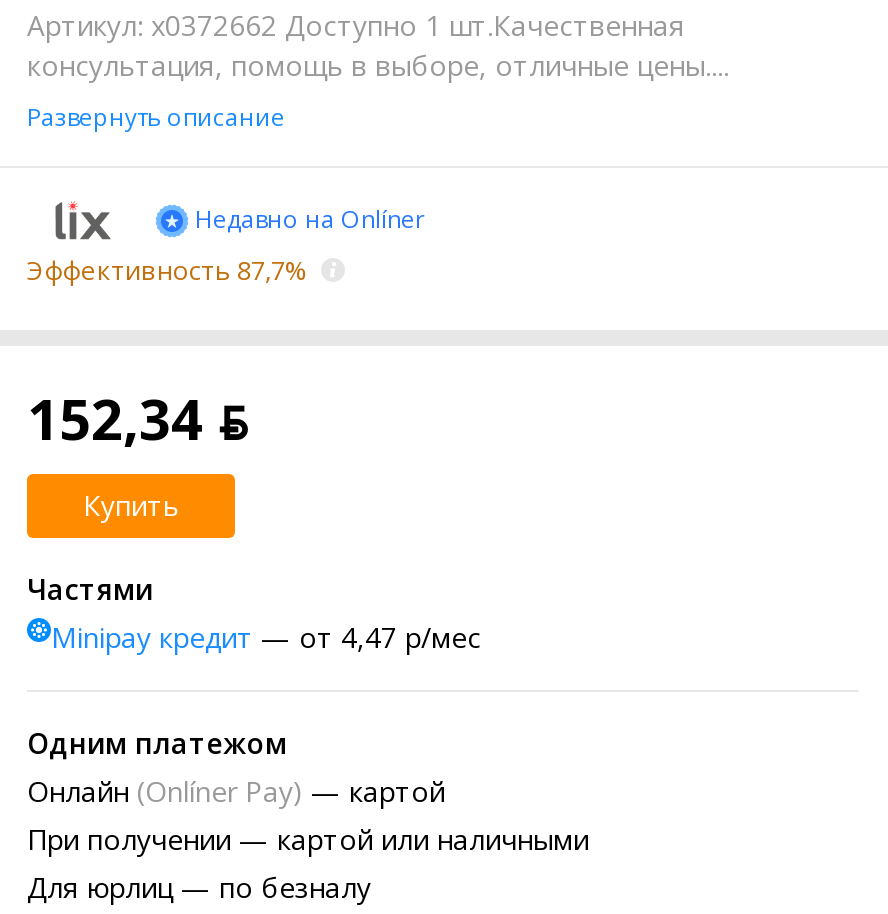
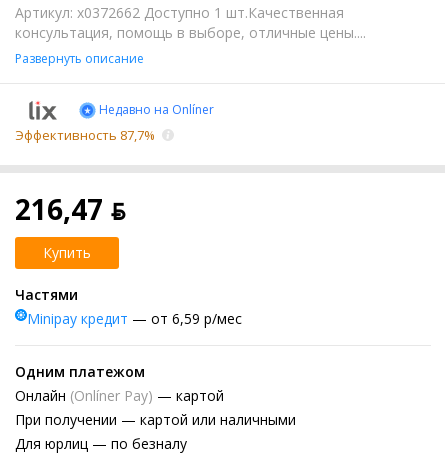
[27,381,249,457] 152,34 ƃ -> [15,190,126,228] 216,47 ƃ
[51,619,481,657] Minipay кредит — от 4,47 р/мес -> [27,309,242,328] Minipay кредит — от 6,59 р/мес

